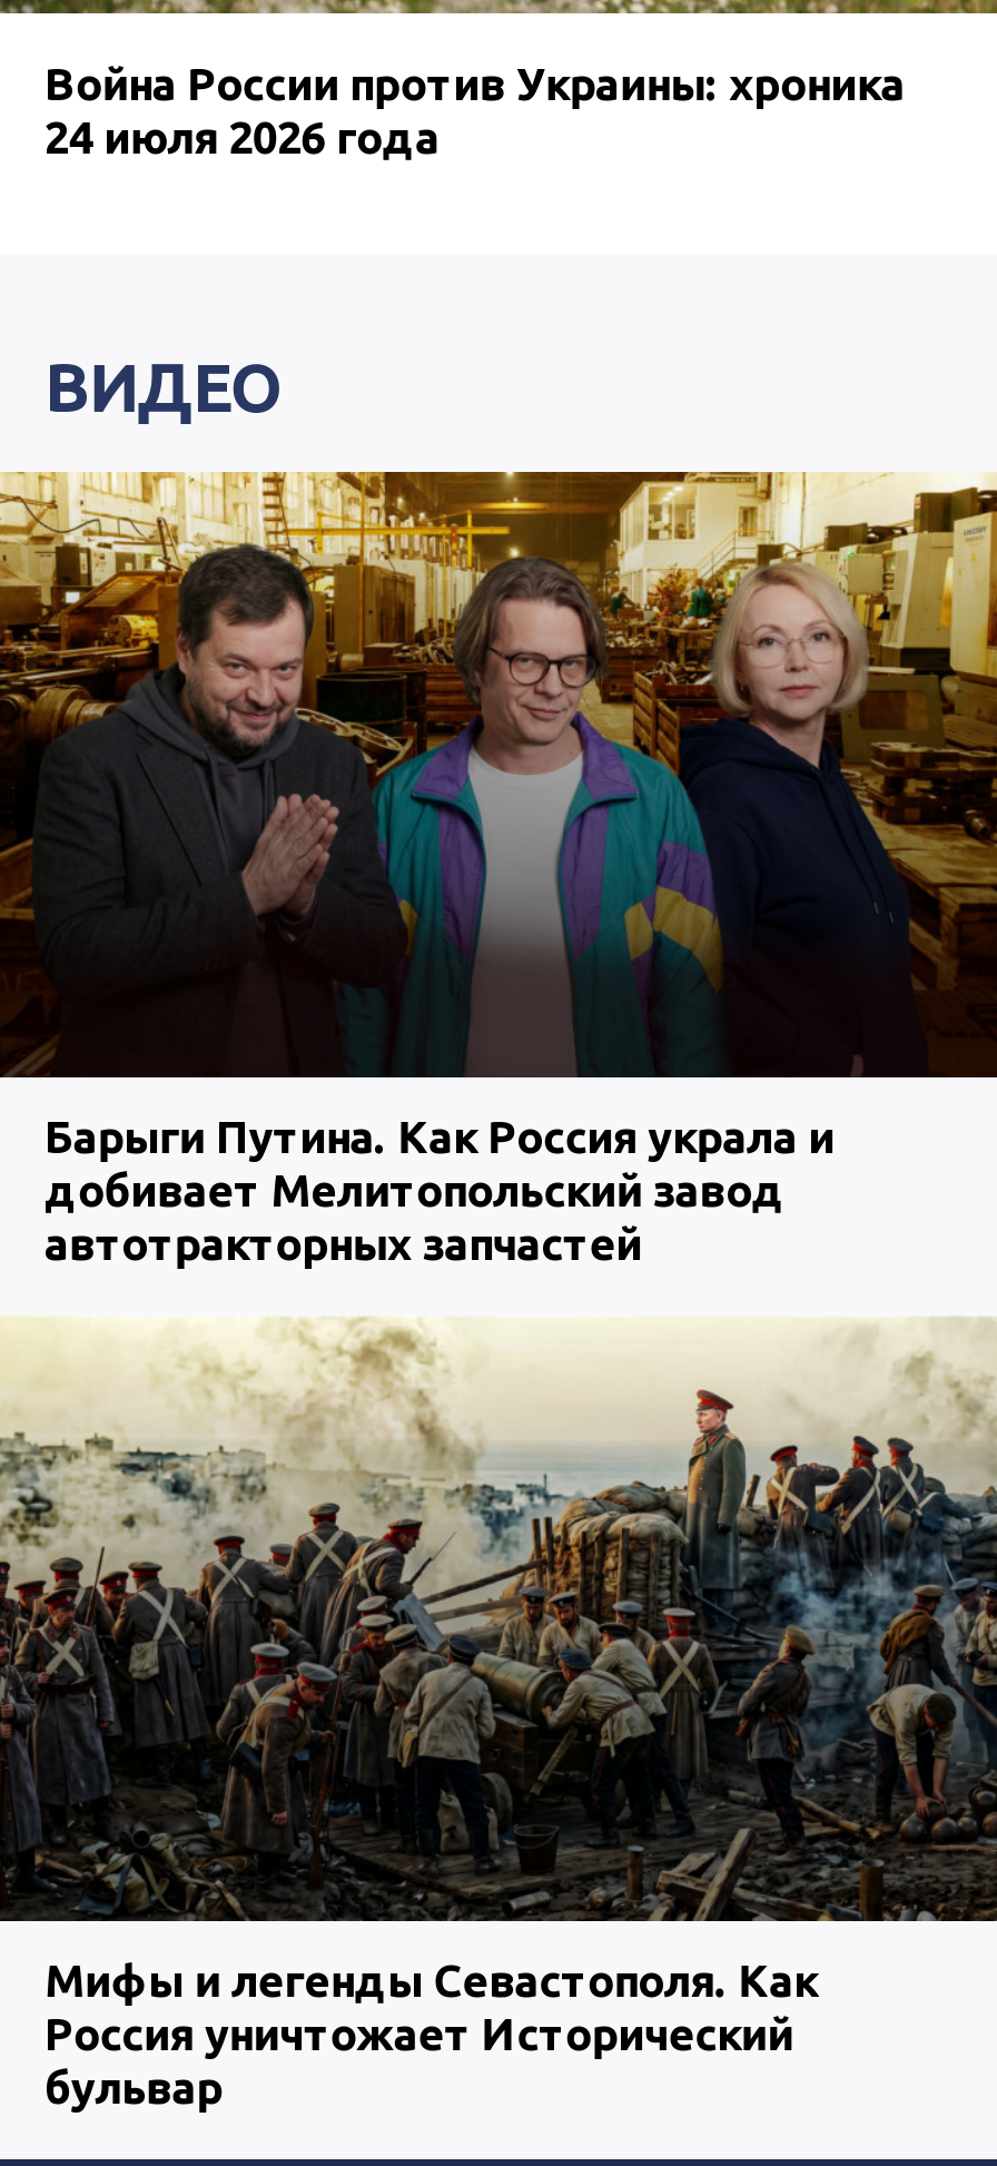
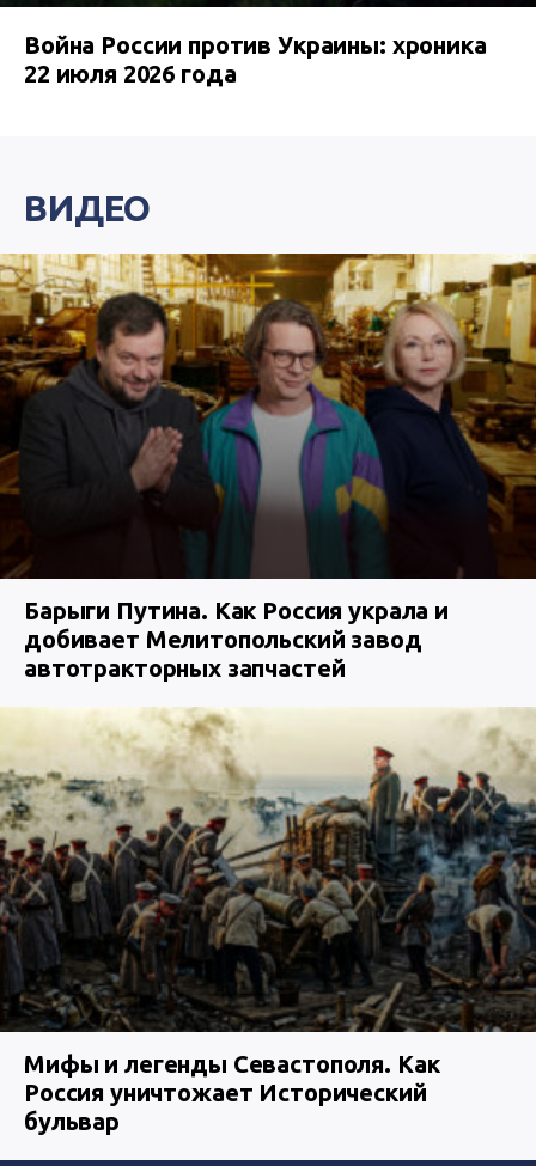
[45,112,440,163] 24 июля 2026 года -> [24,60,236,88] 22 июля 2026 года

